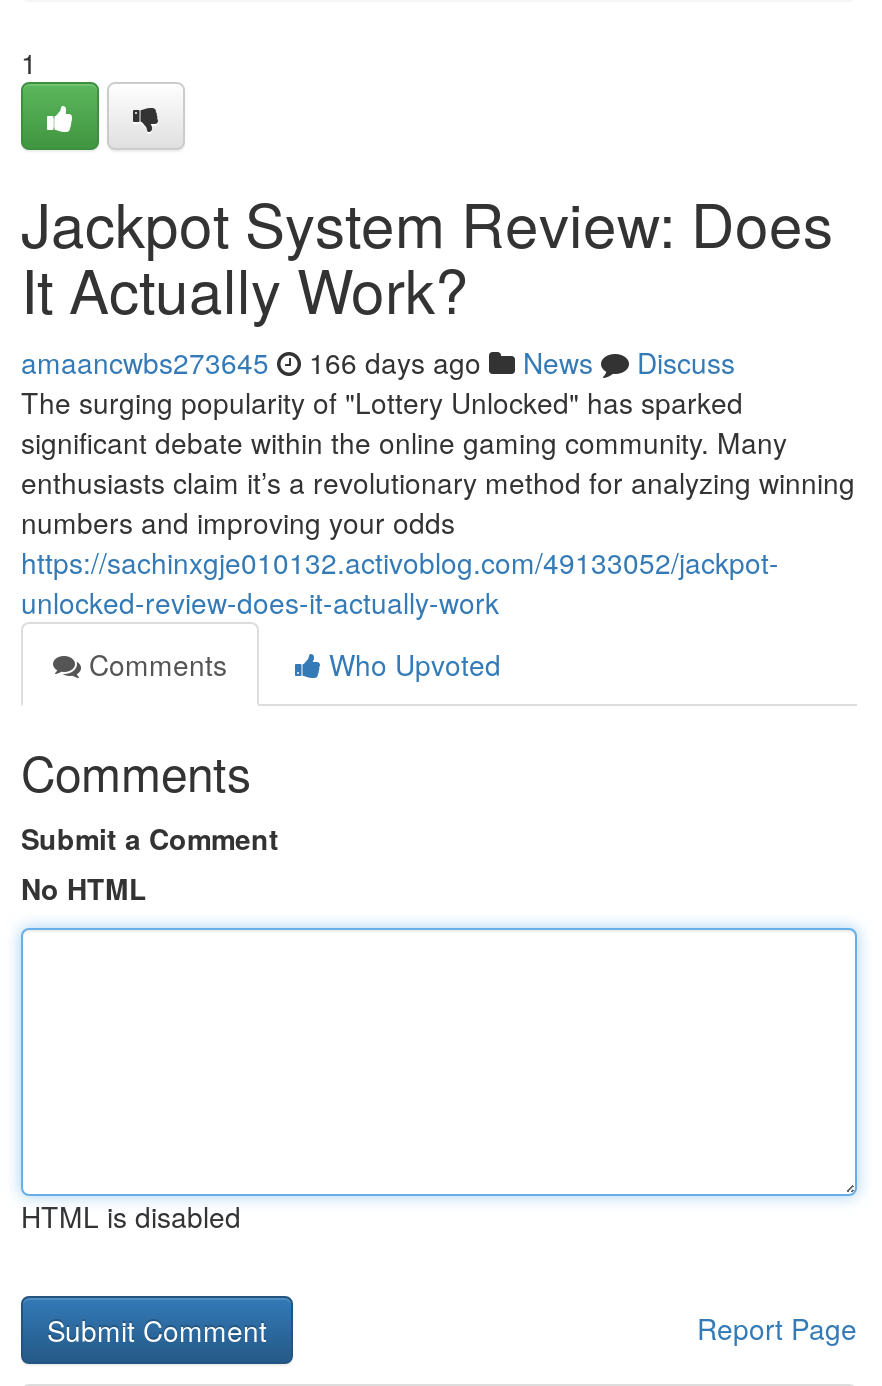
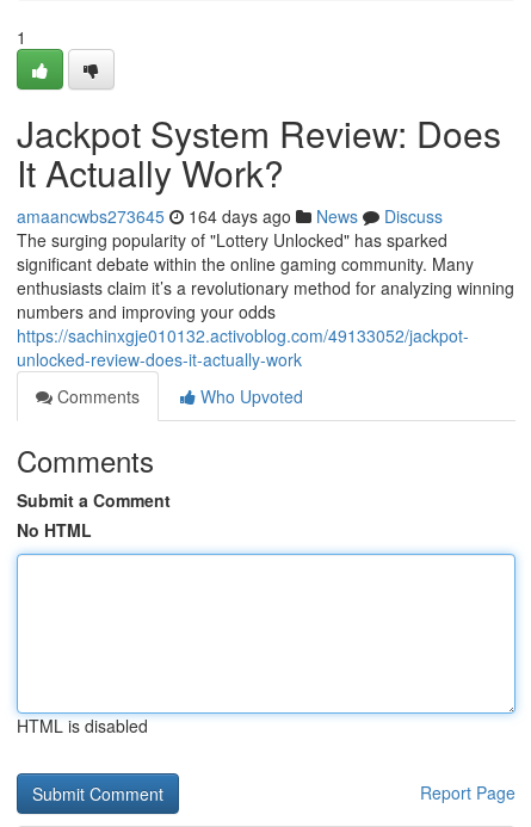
[21,342,735,382] amaancwbs273645 166 days ago News Discuss -> [17,204,443,228] amaancwbs273645 164 days ago News Discuss

